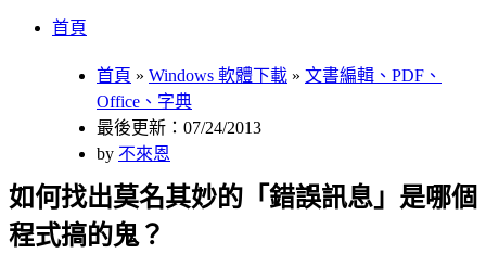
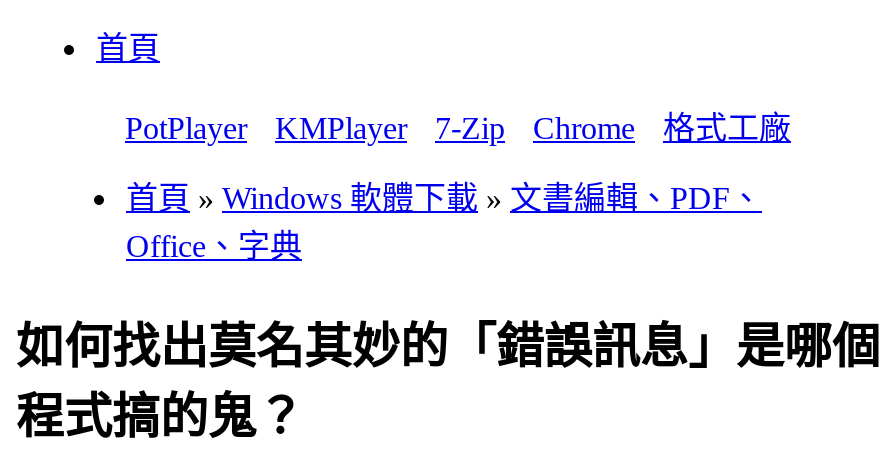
none -> [125,111,791,145] PotPlayer | KMPlayer | 7-Zip | Chrome | 格式工廠
moved [97,66,442,111] -> [126,181,762,263]: 首頁 » Windows 軟體下載 » 文書編輯、PDF、 | Office、字典
[97,118,261,163] 最後更新：07/24/2013 | by不來恩 -> none

